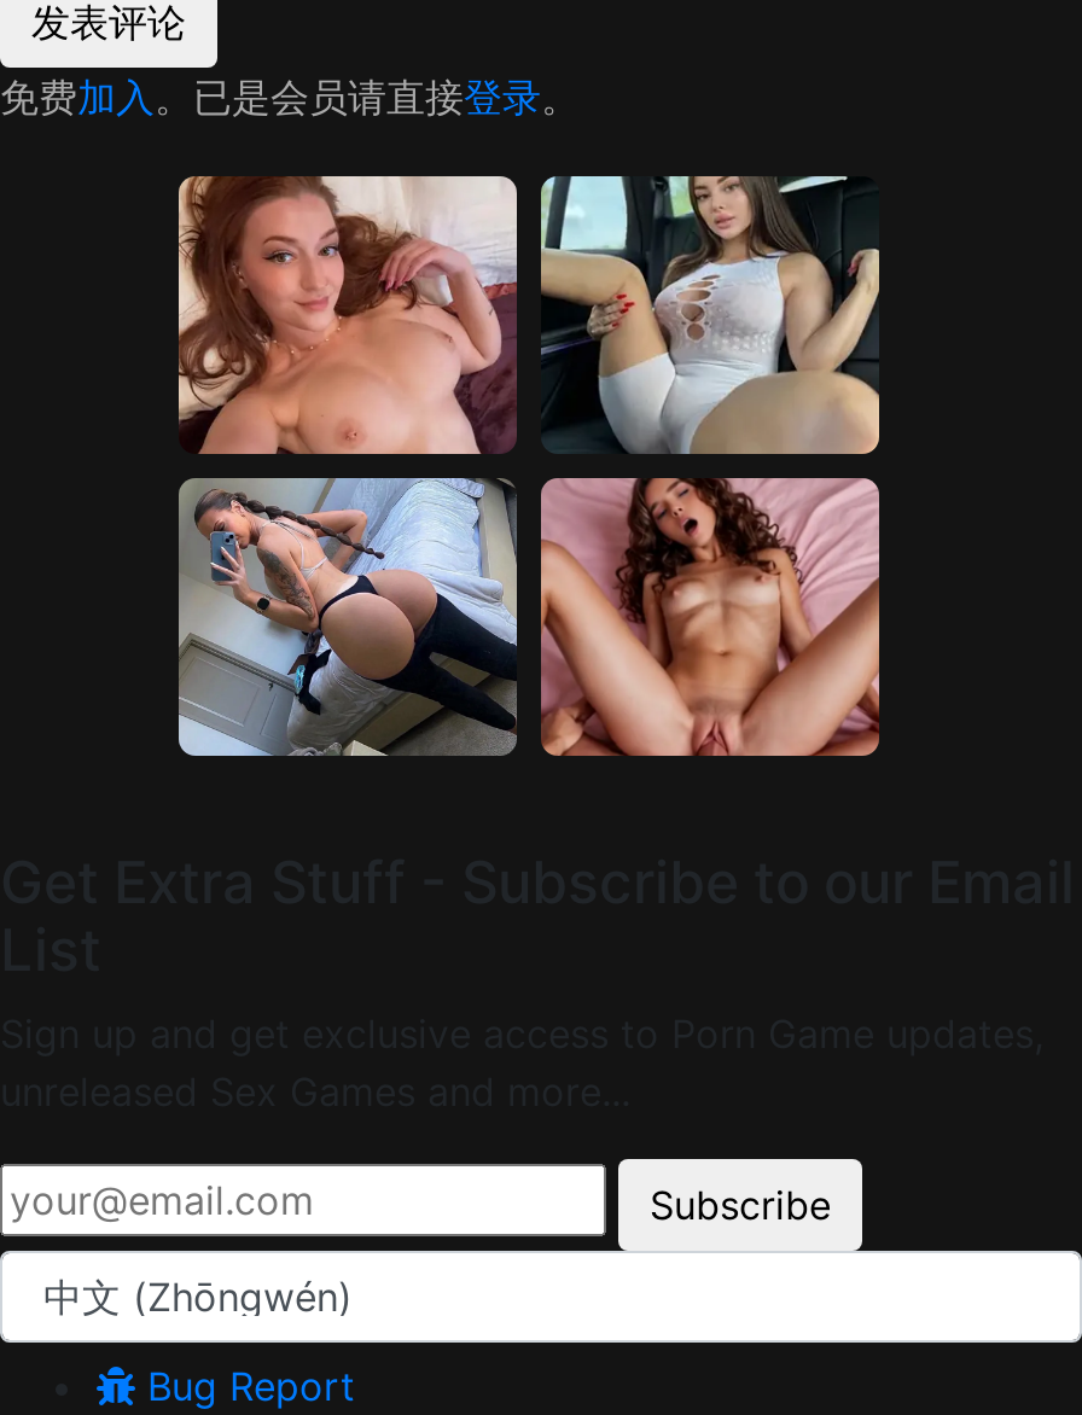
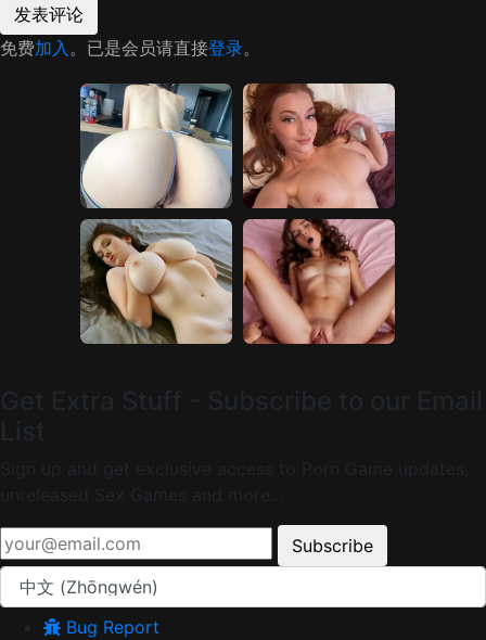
[176,174,519,454] [image] -> [79,84,232,209] [image]
[541,174,882,456] [image] -> [242,82,396,209] [image]
[176,478,517,756] [image] -> [80,218,233,344] [image]

